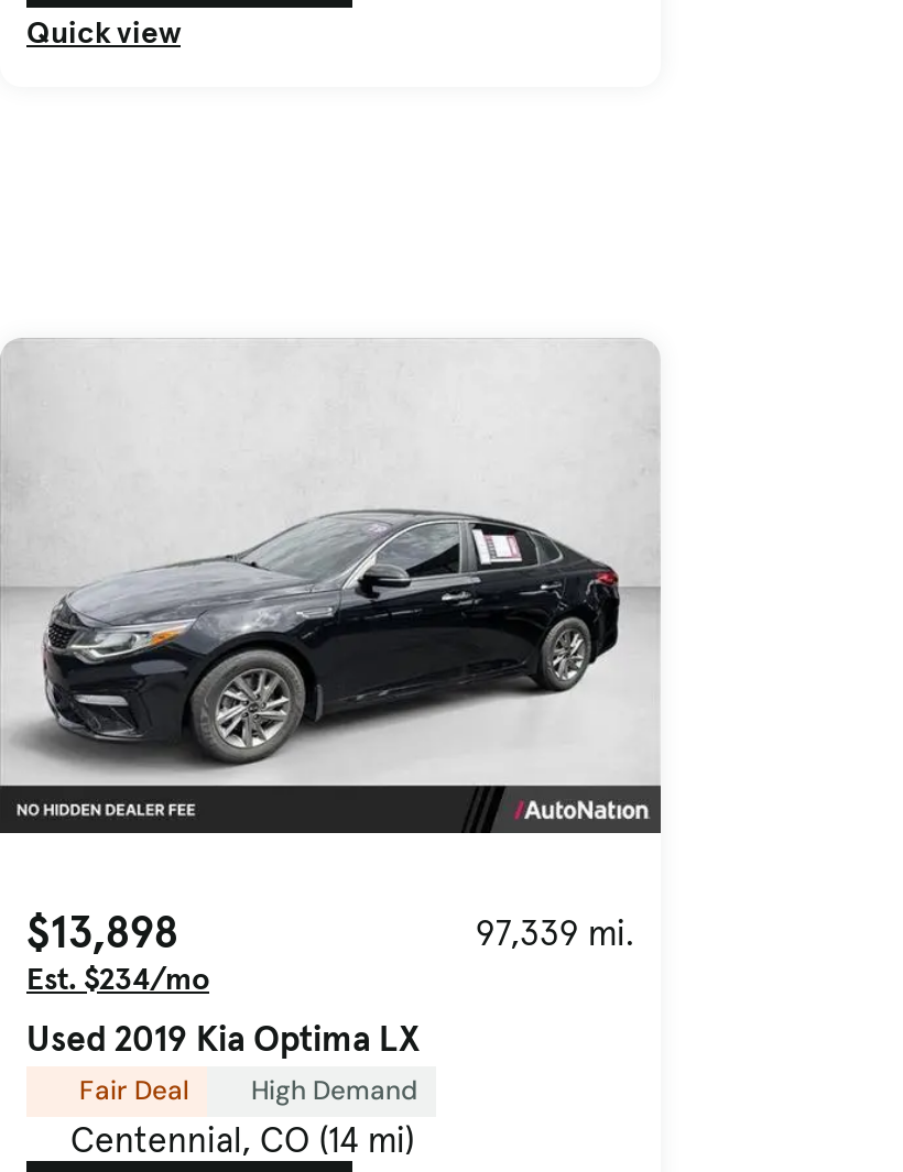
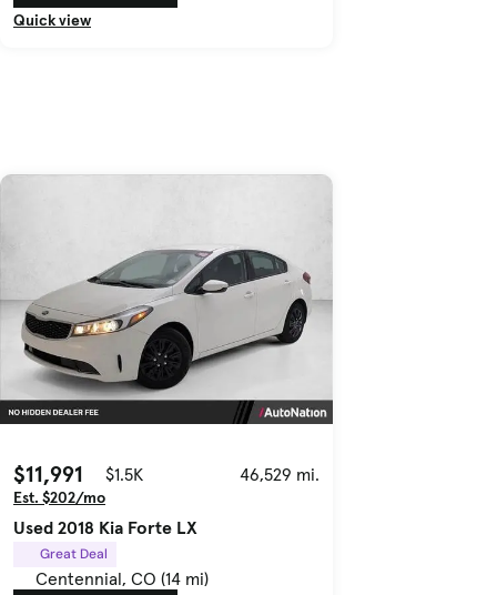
[9,485,621,782] [image] -> [4,248,312,400] [image]
[26,903,634,1108] $13,898 | 97,339 mi. | Est. $234/mo | Used 2019 Kia Optima LX | Fair Deal | High Demand -> [13,460,319,563] $11,991 | $1.5K | 46,529 mi. | Est. $202/mo | Used 2018 Kia Forte LX | Great Deal

